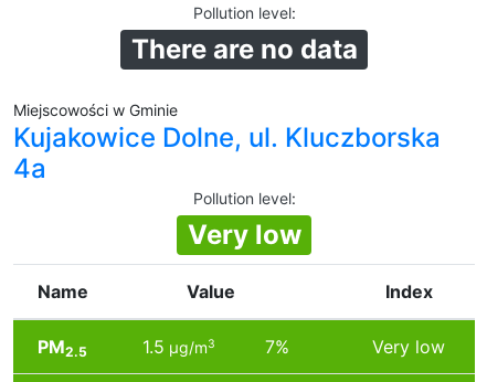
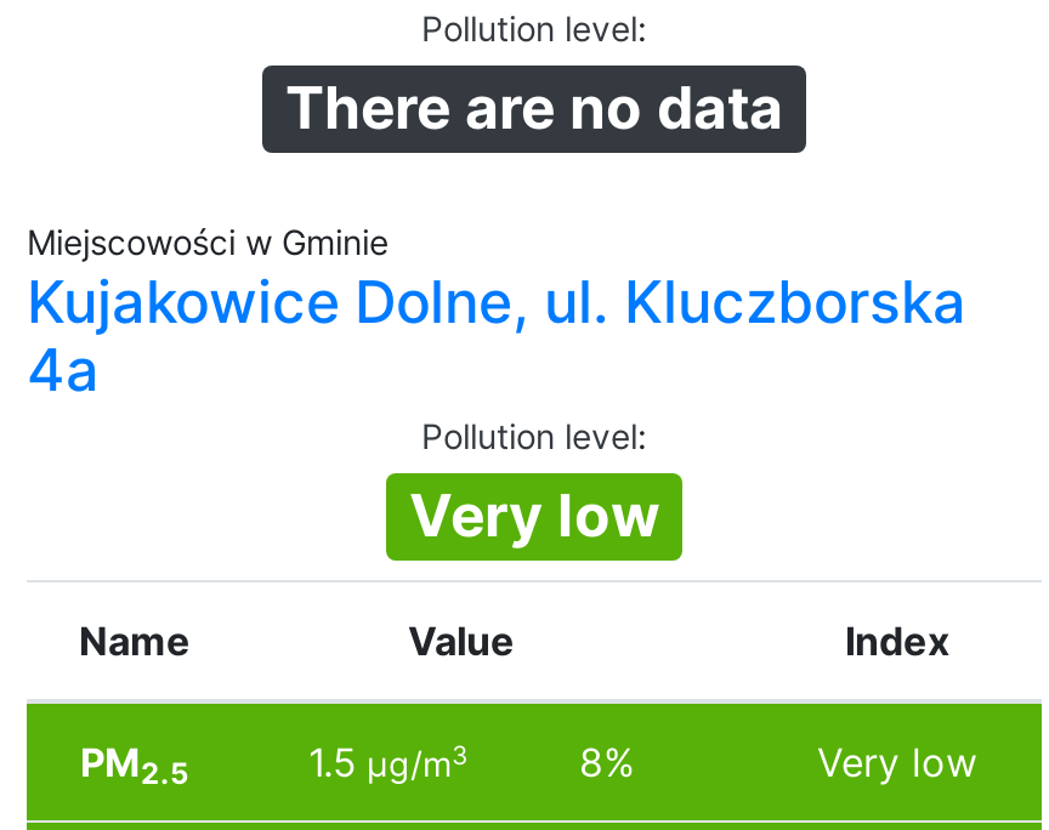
[265,336,289,358] 7% -> [579,738,635,786] 8%

